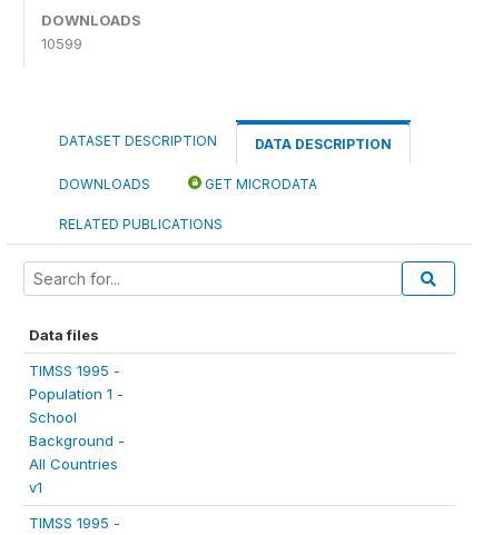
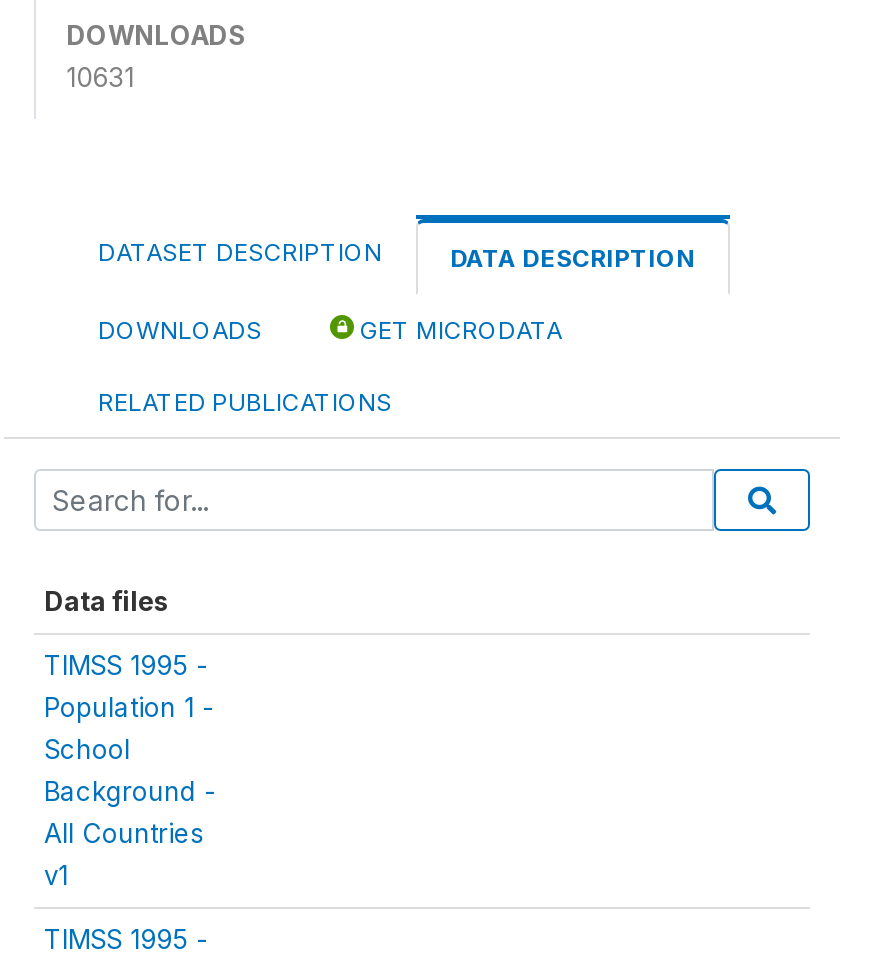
[41,34,82,52] 10599 -> [66,61,134,93] 10631

